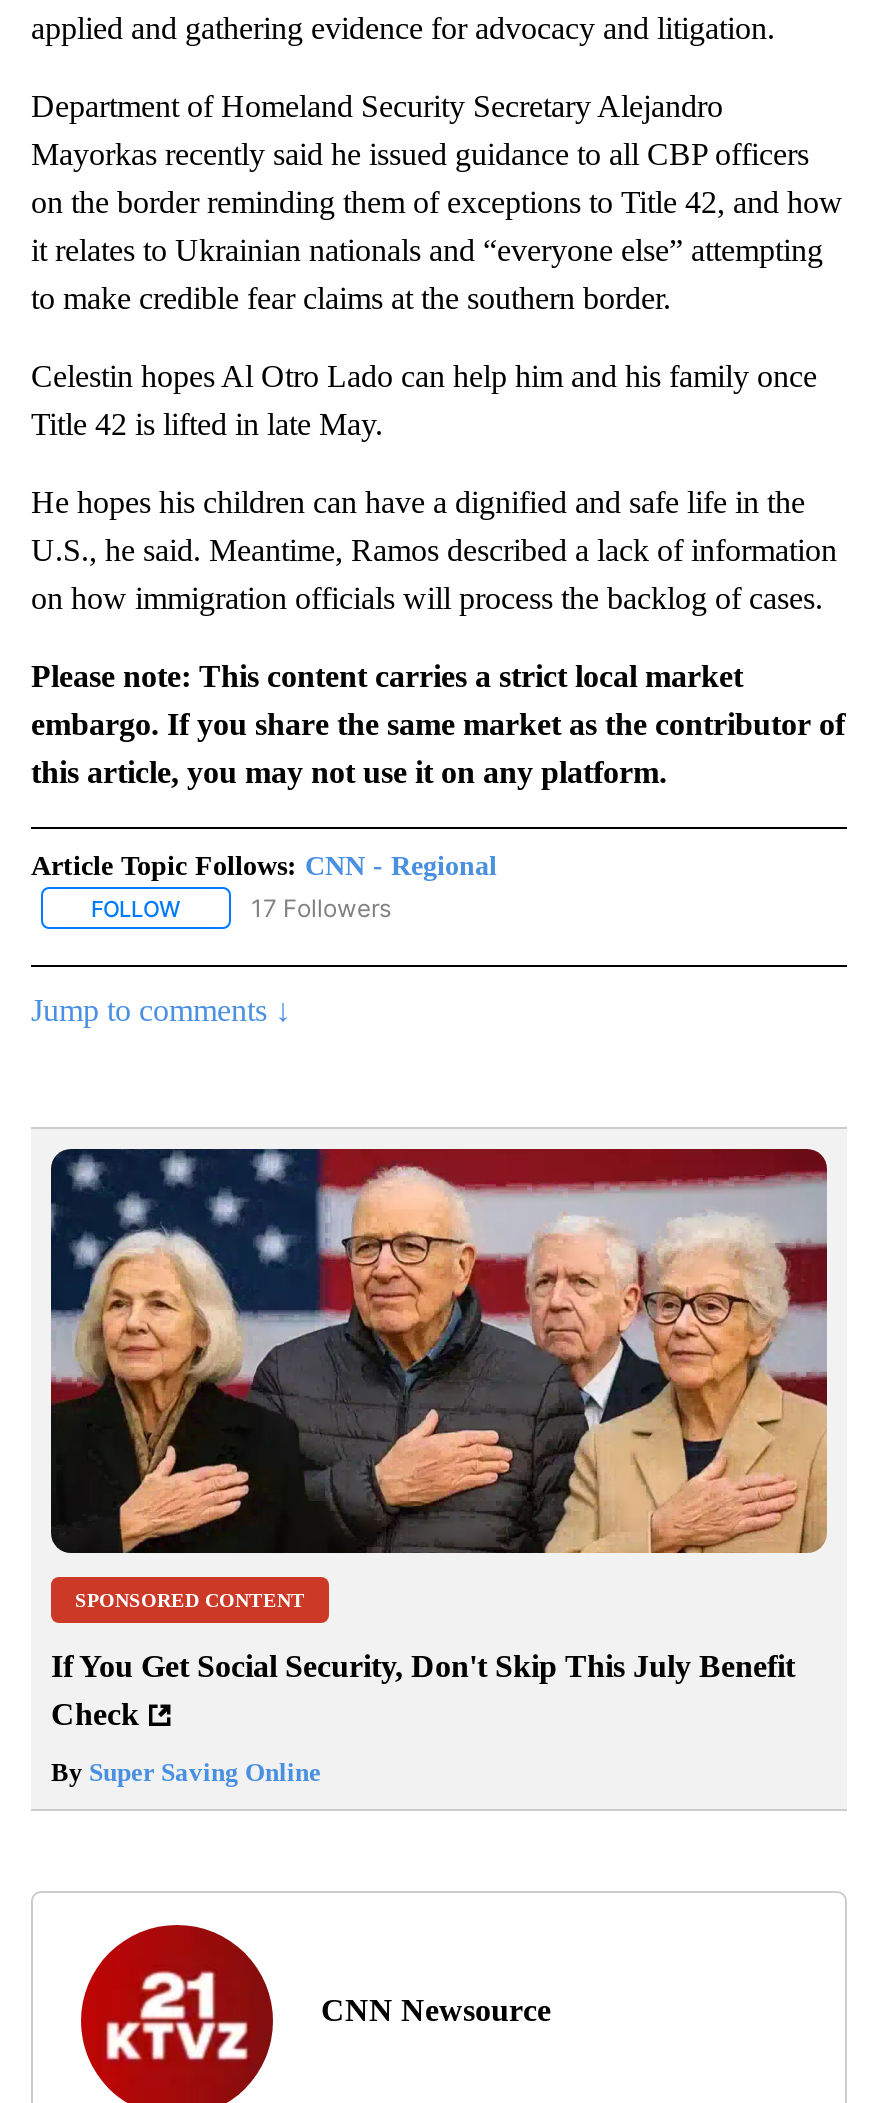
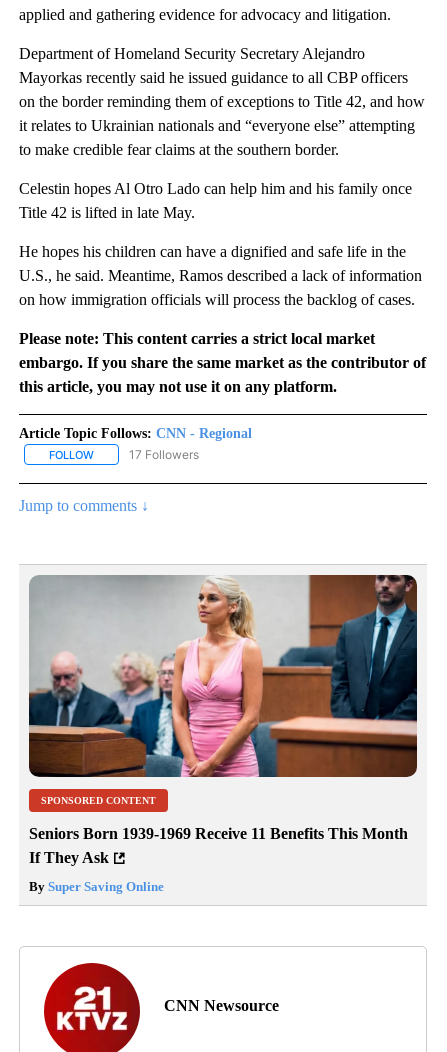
[49,1147,829,1555] [image] -> [29,575,418,778] [image]
[51,1650,795,1732] If You Get Social Security, Don't Skip This July Benefit | Check -> [29,825,408,866] Seniors Born 1939-1969 Receive 11 Benefits This Month | If They Ask

